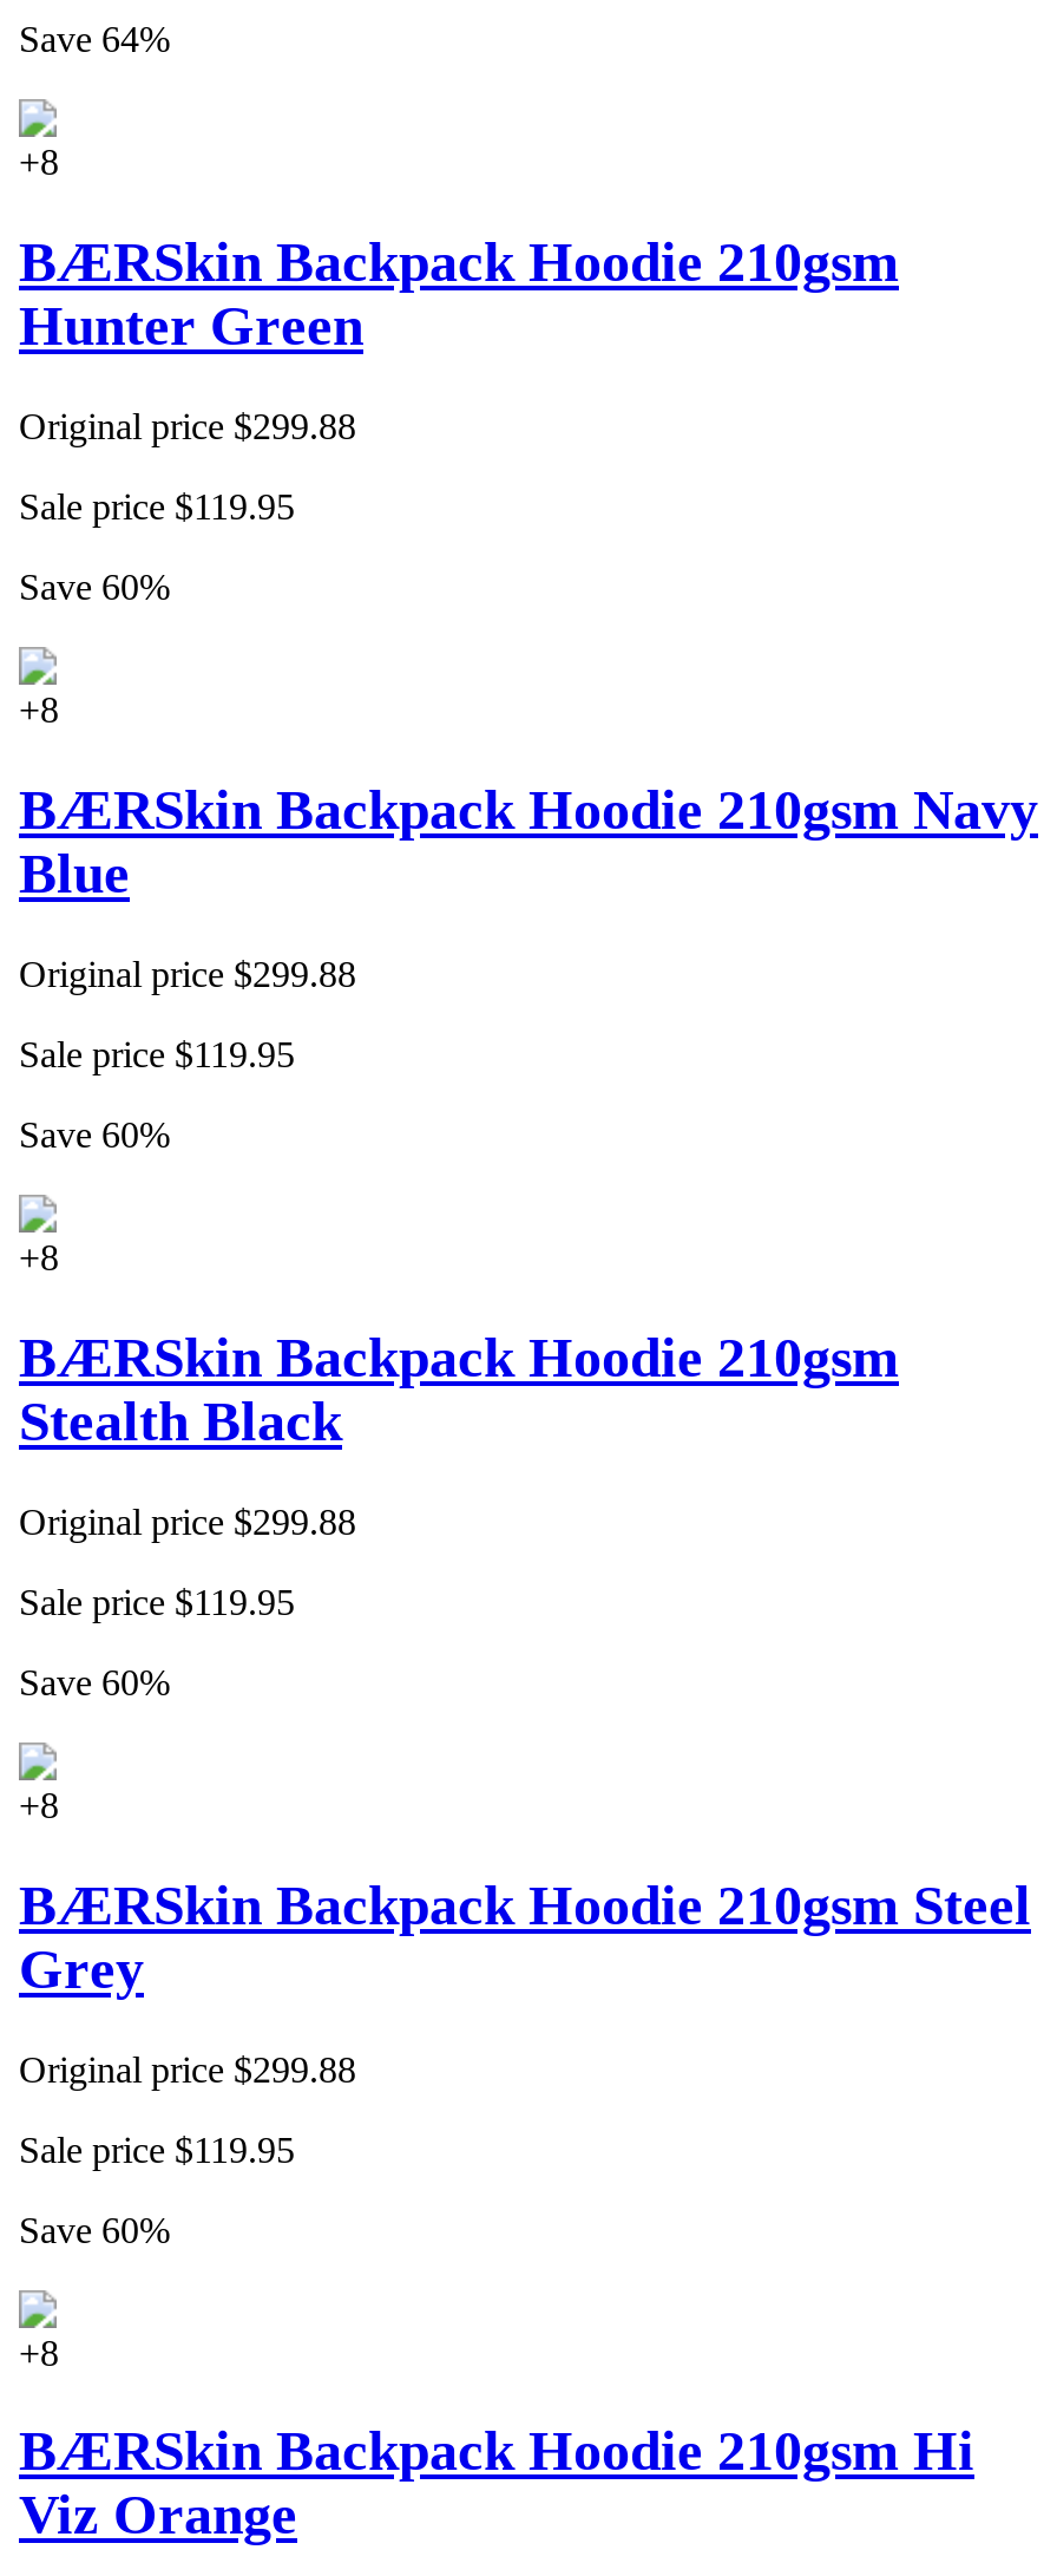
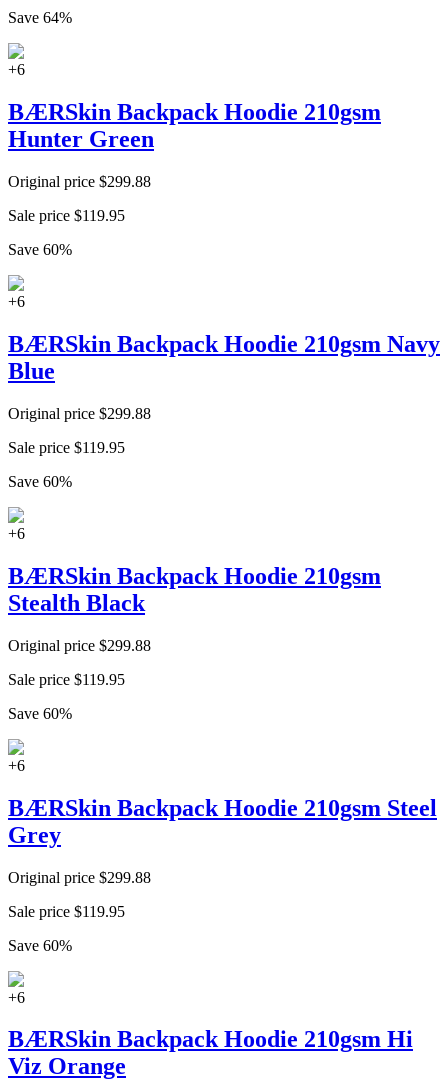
[19,142,59,183] +8 -> [8,61,25,78] +6
[19,690,59,730] +8 -> [8,293,25,310] +6
[19,1237,59,1277] +8 -> [8,525,25,542] +6
[19,1785,59,1825] +8 -> [8,757,25,774] +6
[19,2332,59,2372] +8 -> [8,989,25,1006] +6

